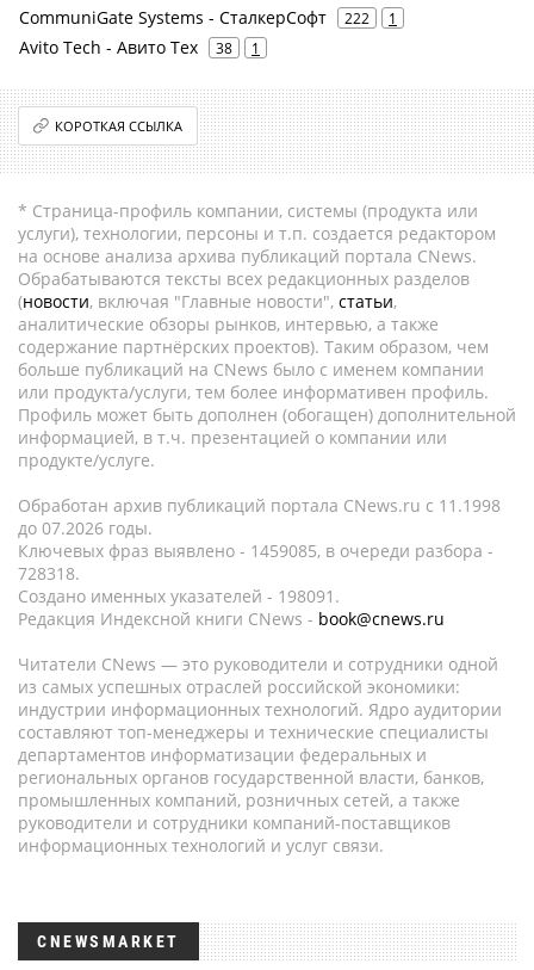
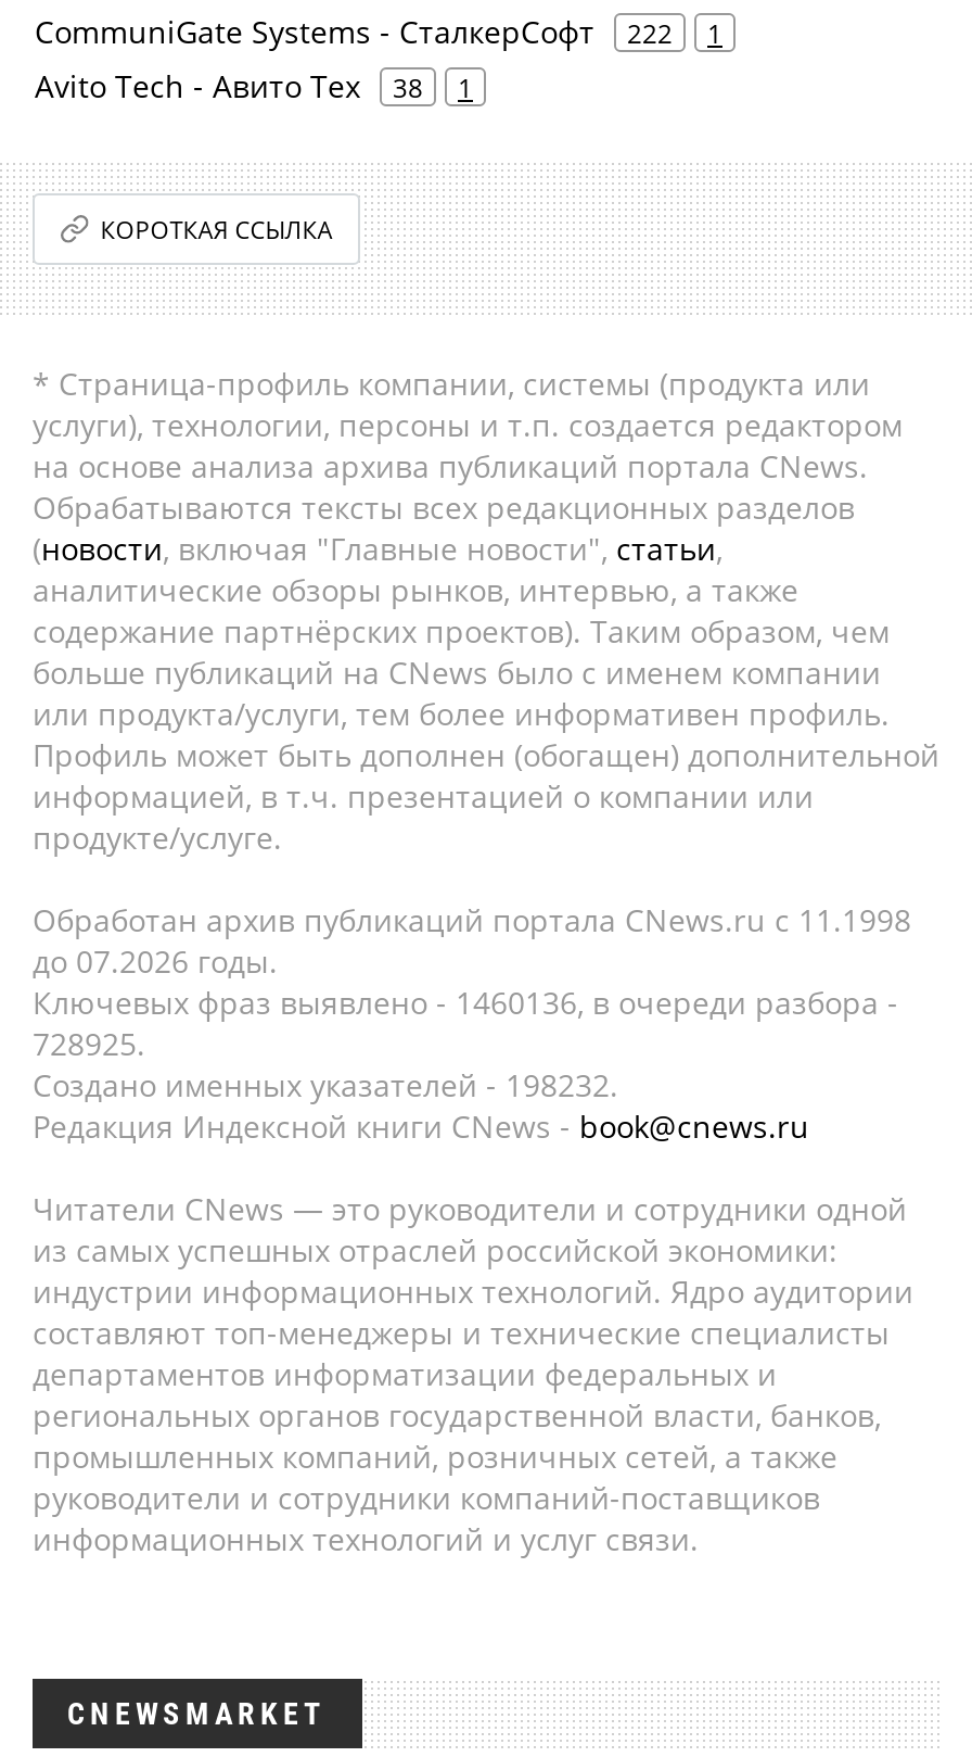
[18,539,493,562] Ключевых фраз выявлено - 1459085, в очереди разбора - -> [33,982,898,1023] Ключевых фраз выявлено - 1460136, в очереди разбора -
[18,562,80,585] 728318. -> [33,1023,145,1064] 728925.
[18,585,340,607] Создано именных указателей - 198091. -> [33,1064,618,1105] Создано именных указателей - 198232.

